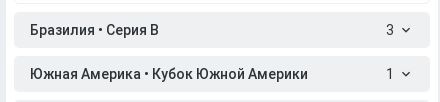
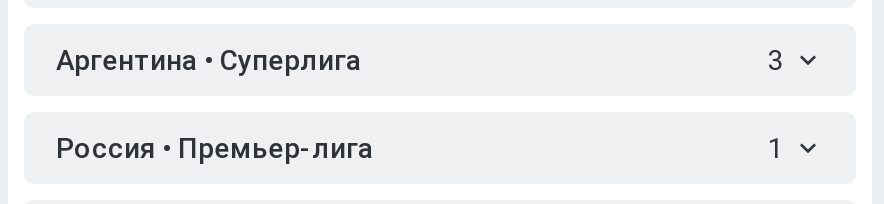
[30,22,159,38] Бразилия • Серия B -> [56,44,362,76] Аргентина • Суперлига
[30,66,308,82] Южная Америка • Кубок Южной Америки -> [56,132,374,164] Россия • Премьер-лига

